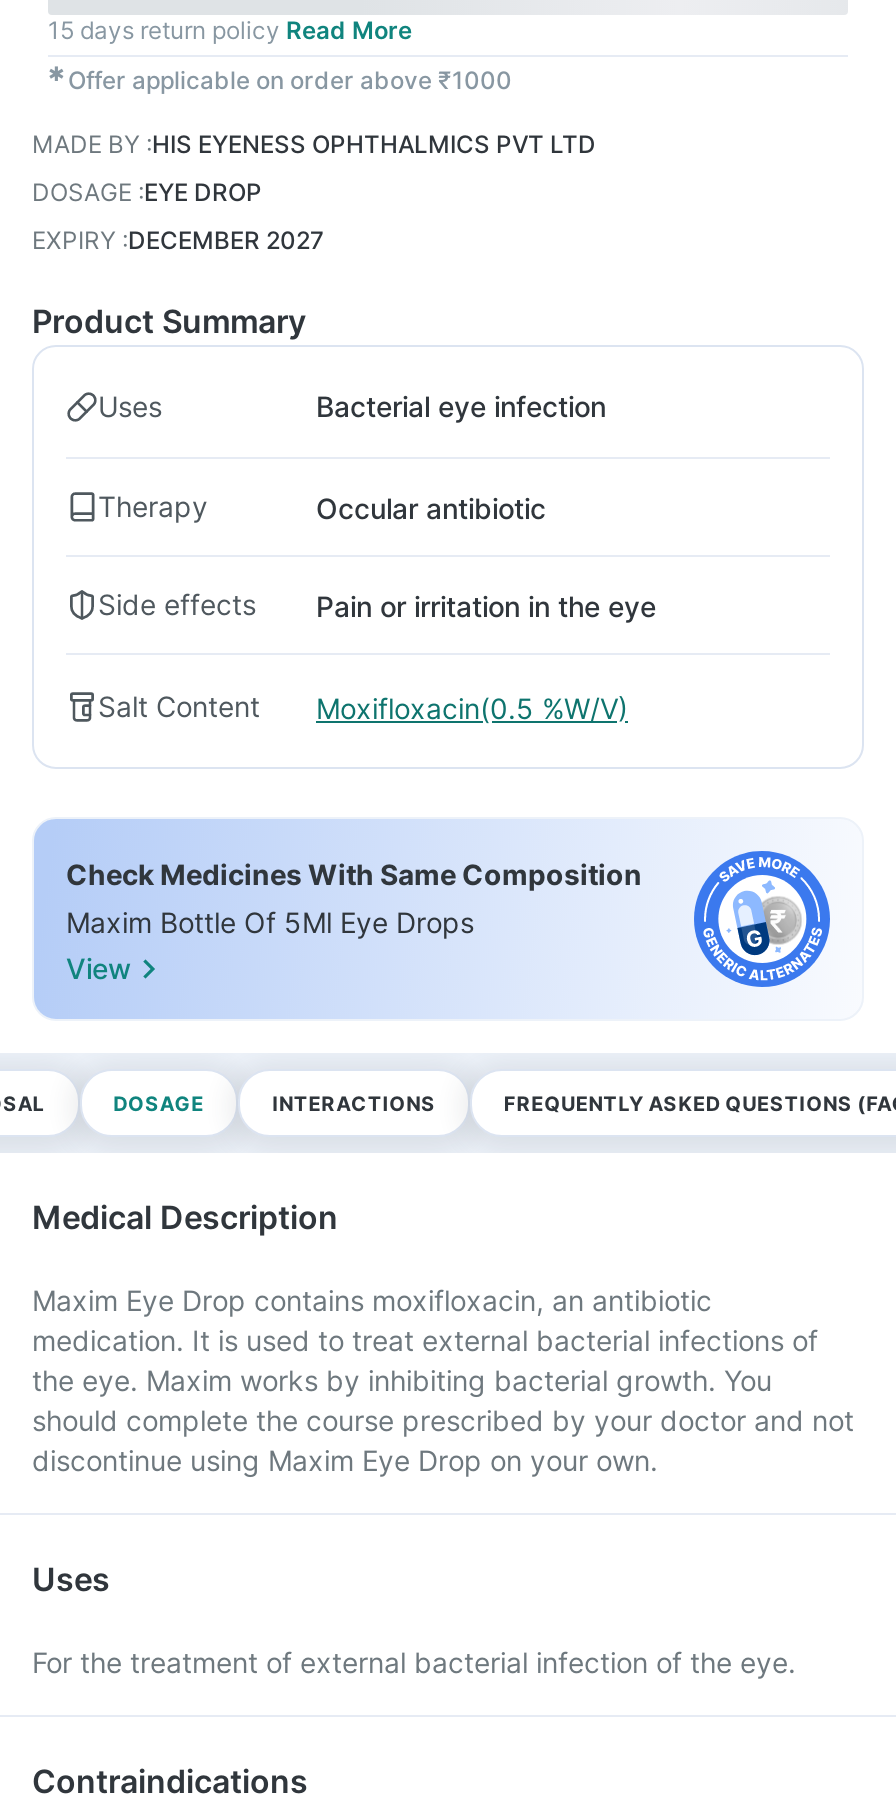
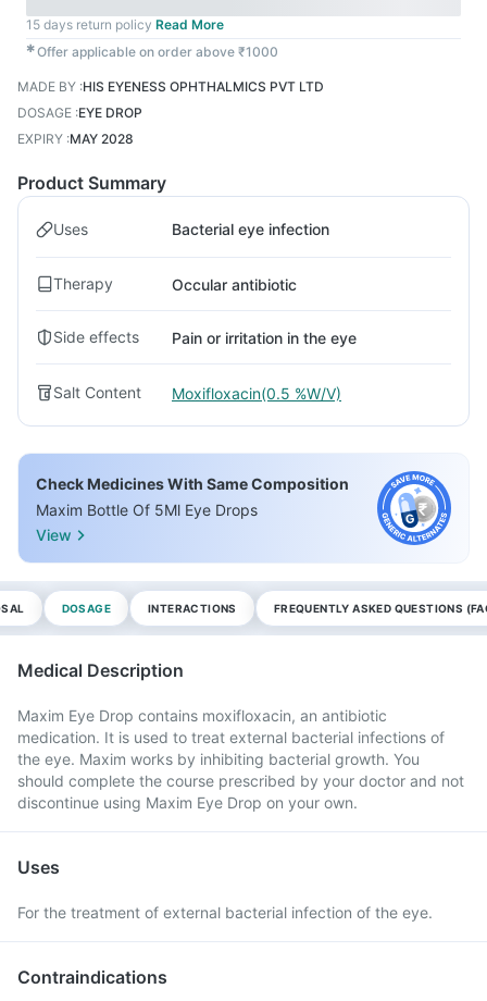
[32,225,324,255] EXPIRY : DECEMBER 2027 -> [17,131,134,147] EXPIRY : MAY 2028

